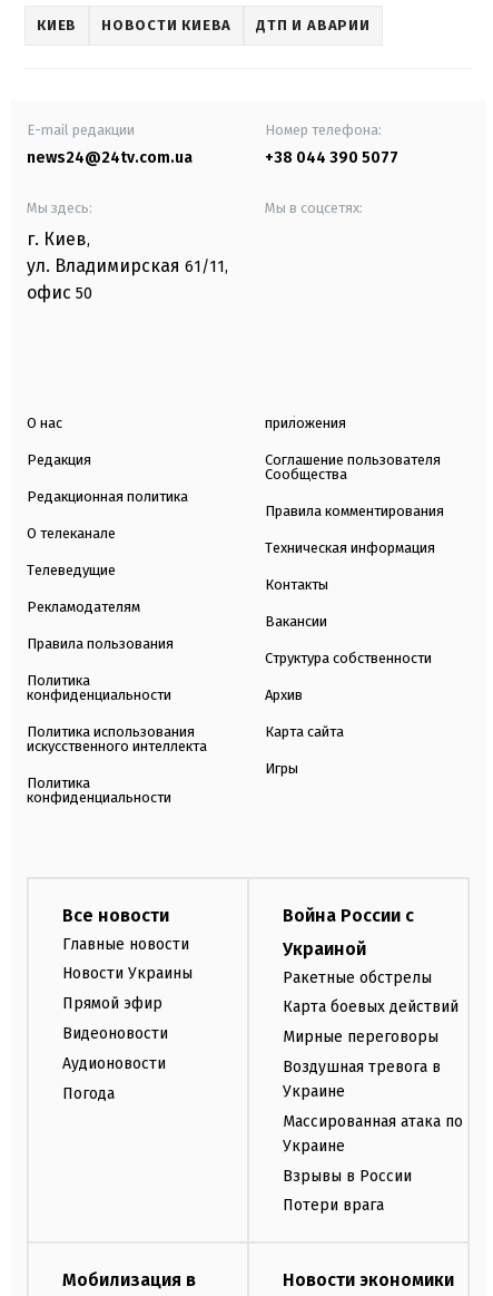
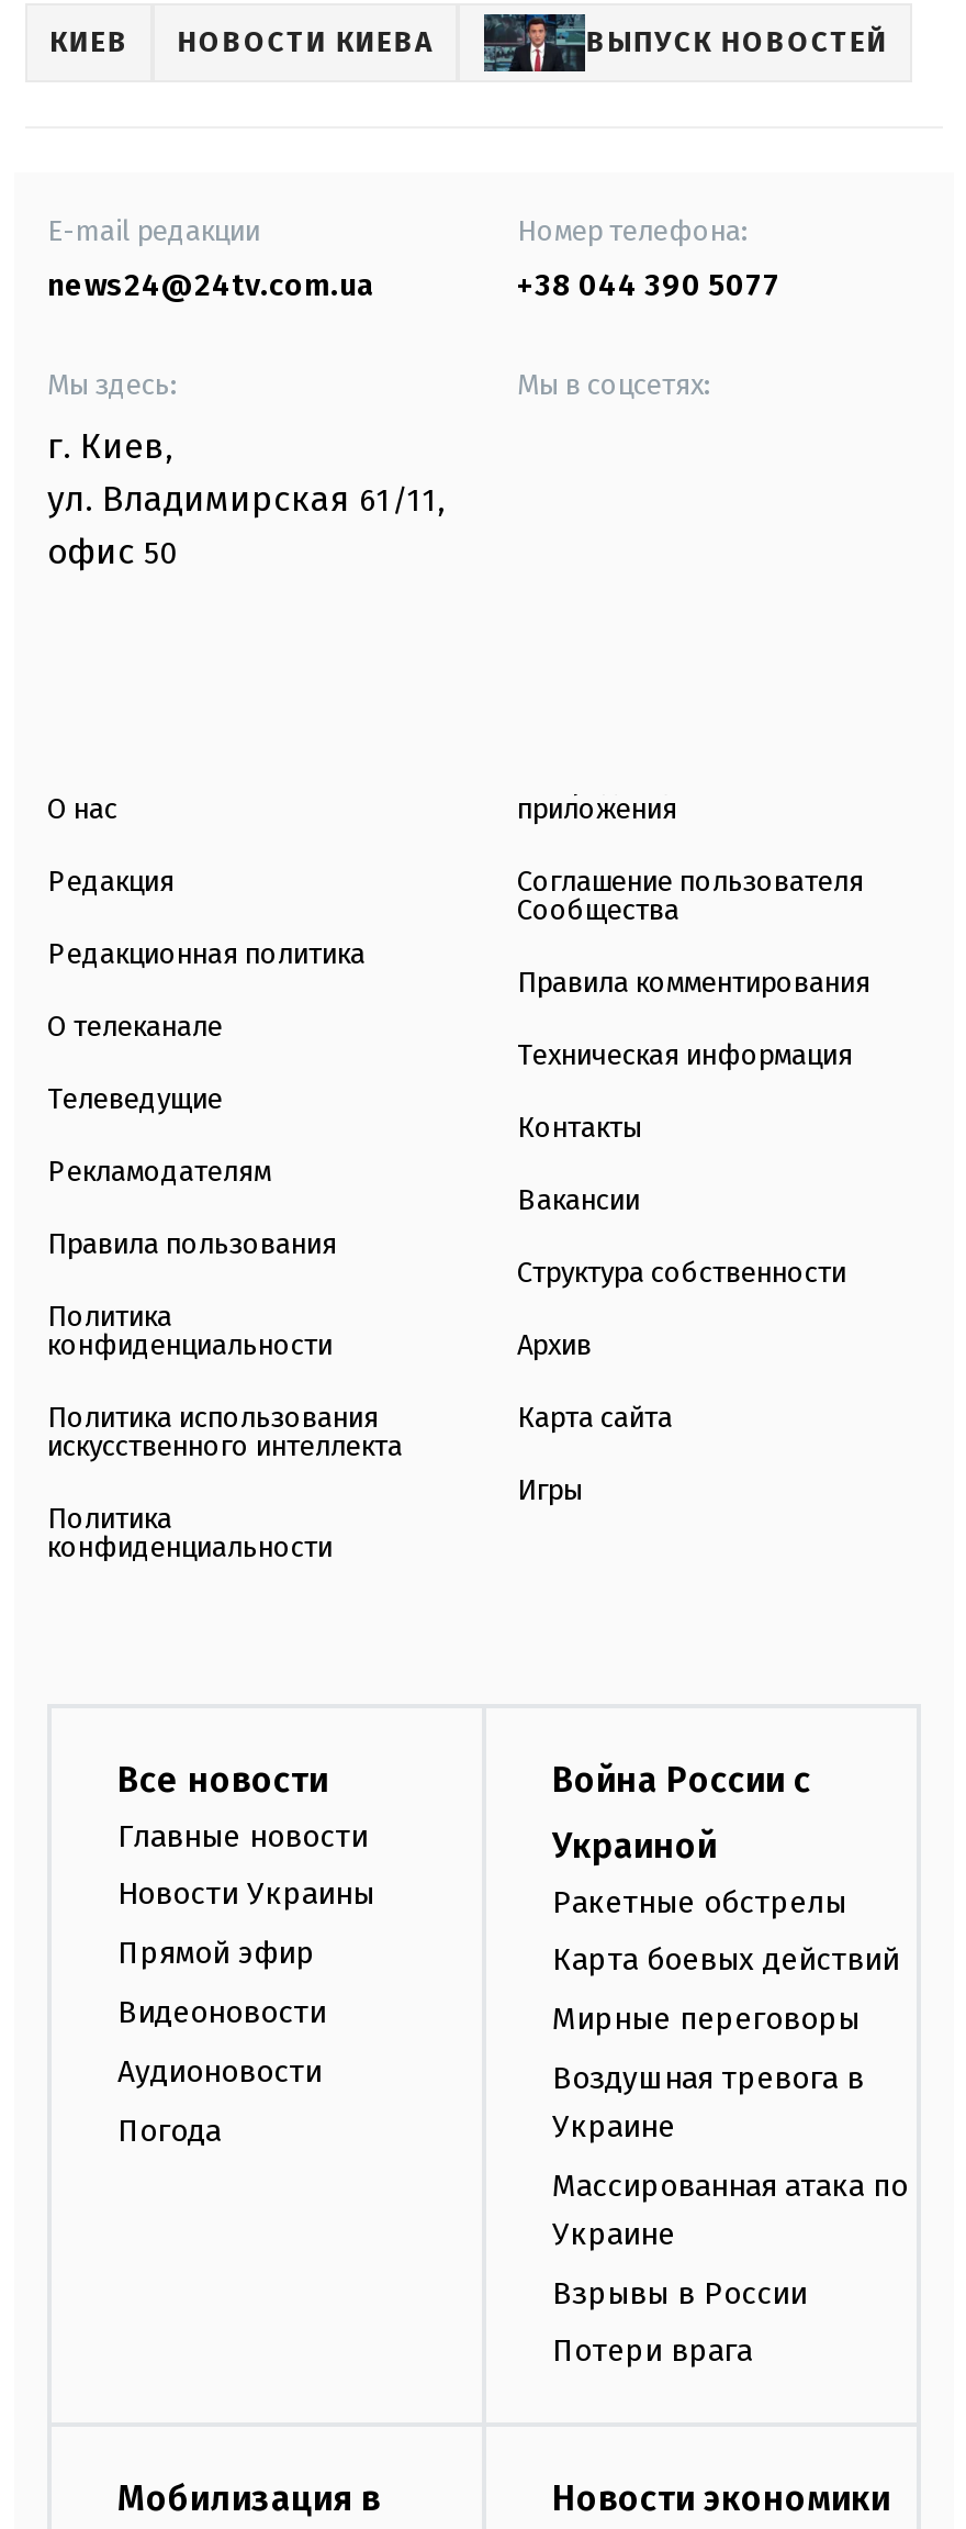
[256,17,370,34] ДТП И АВАРИИ -> [586,25,888,58] ВЫПУСК НОВОСТЕЙ

